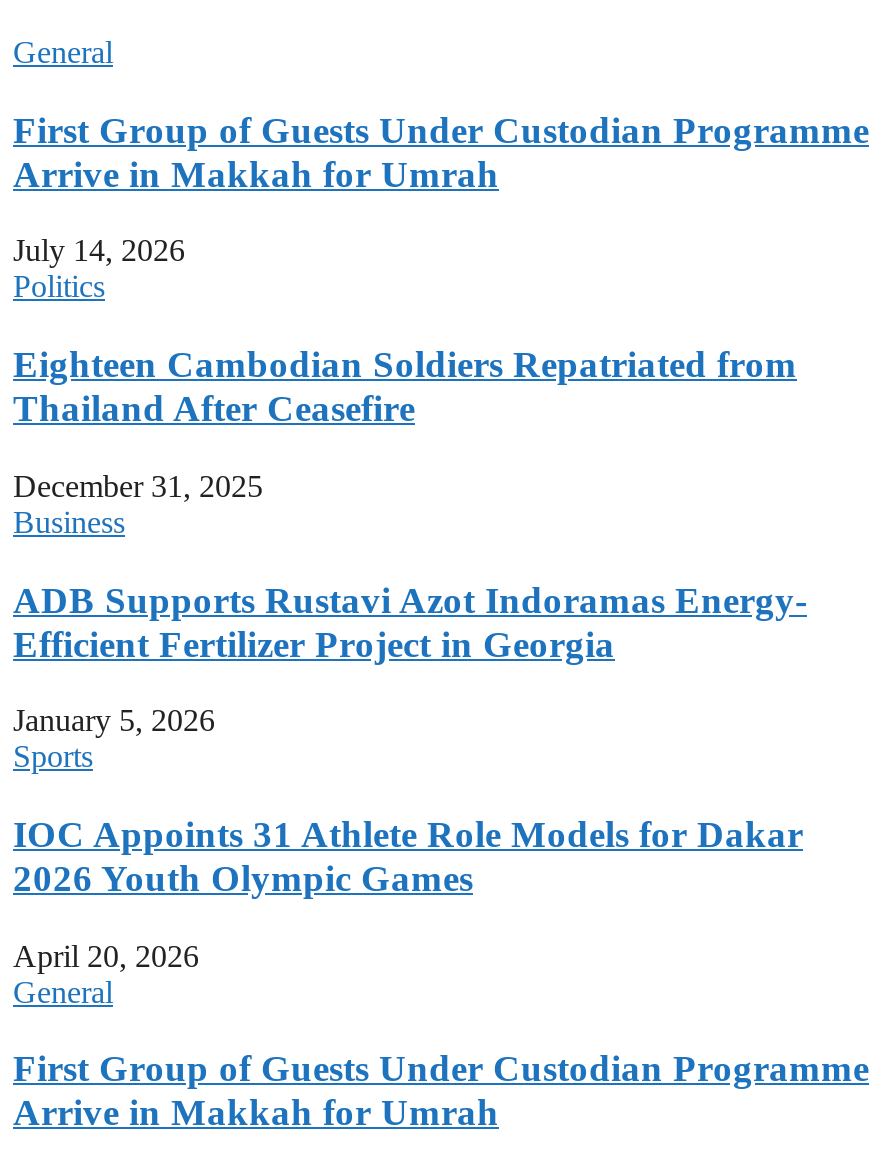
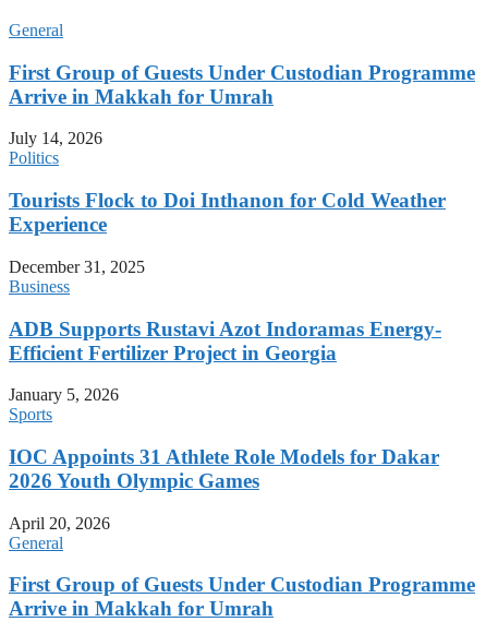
[13,343,797,429] Eighteen Cambodian Soldiers Repatriated from | Thailand After Ceasefire -> [9,189,446,236] Tourists Flock to Doi Inthanon for Cold Weather | Experience

